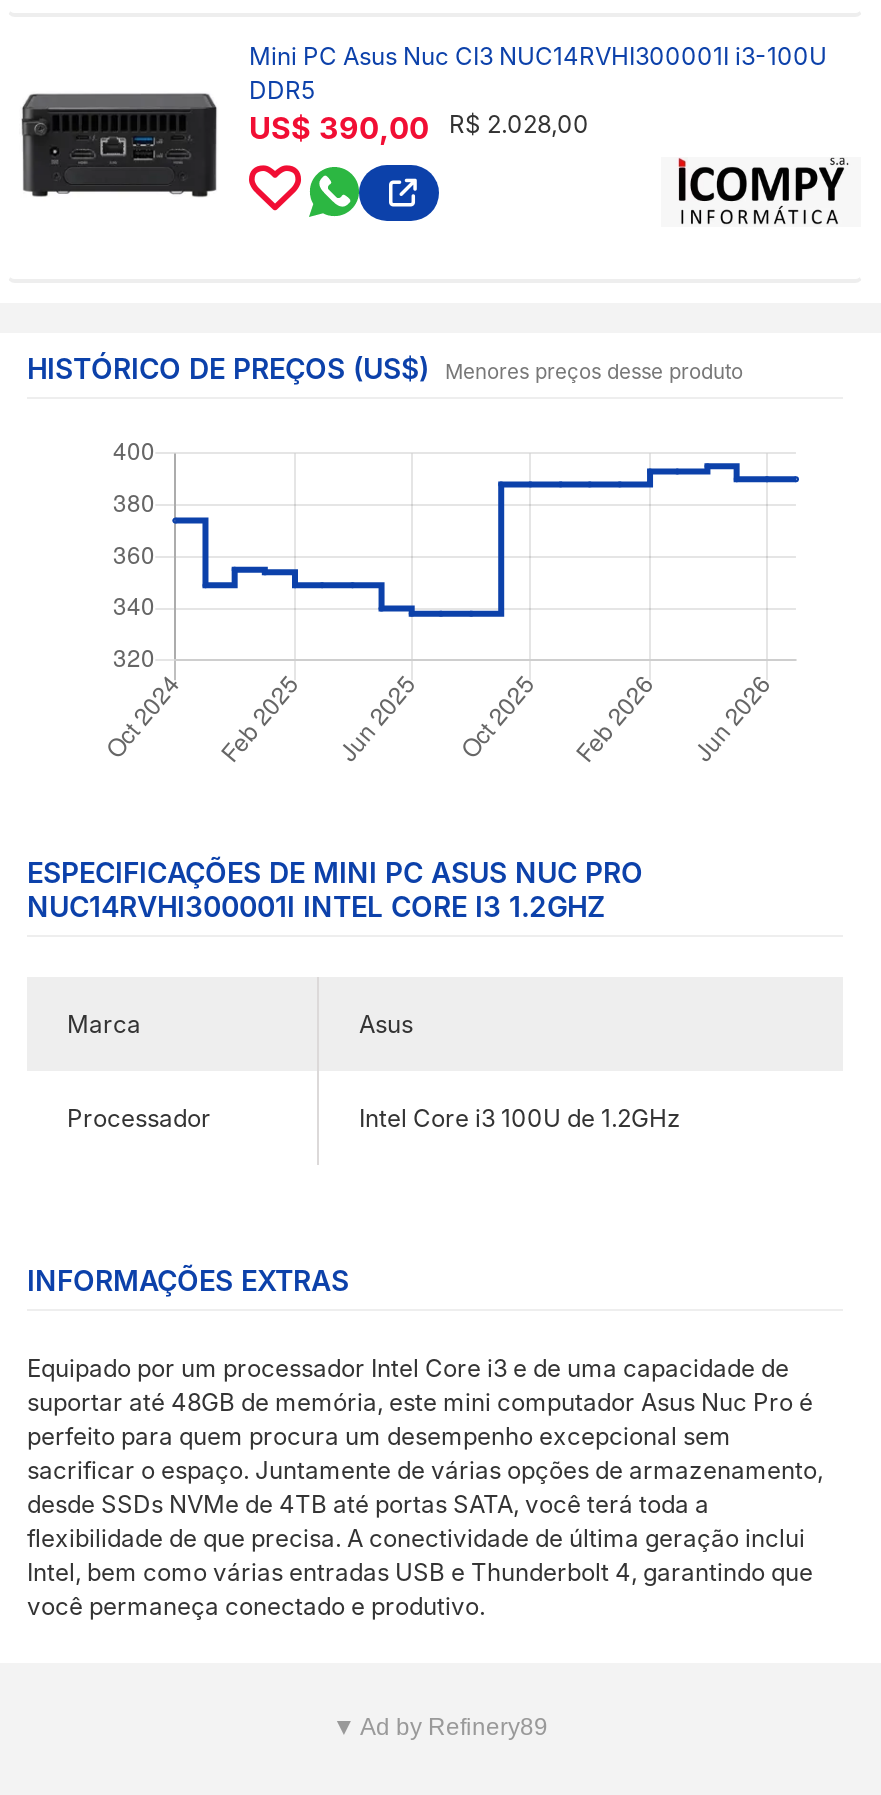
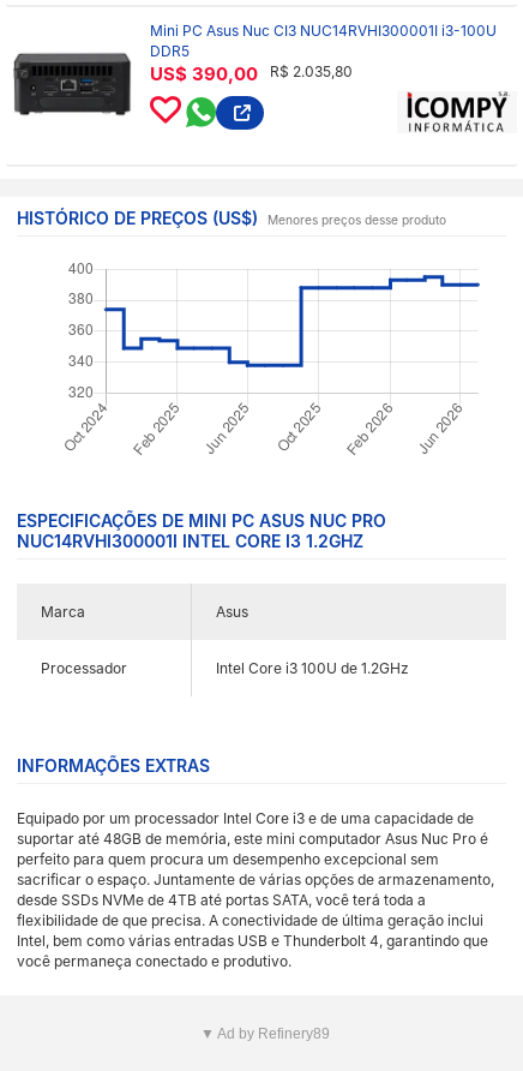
[249,110,589,148] US$ 390,00 R$ 2.028,00 -> [150,63,353,86] US$ 390,00 R$ 2.035,80

